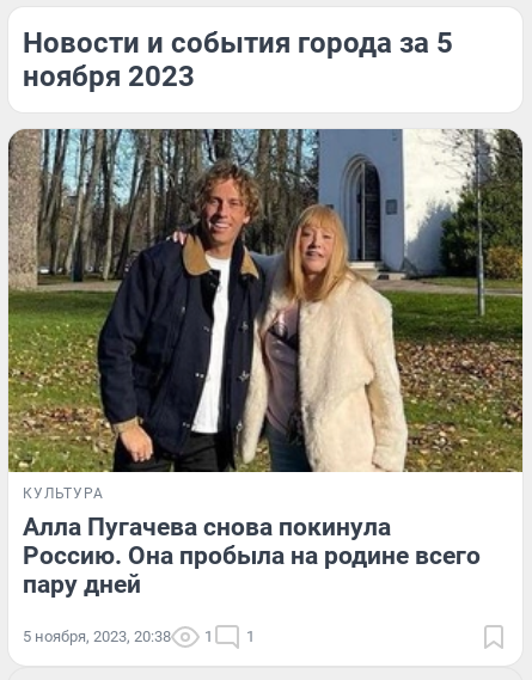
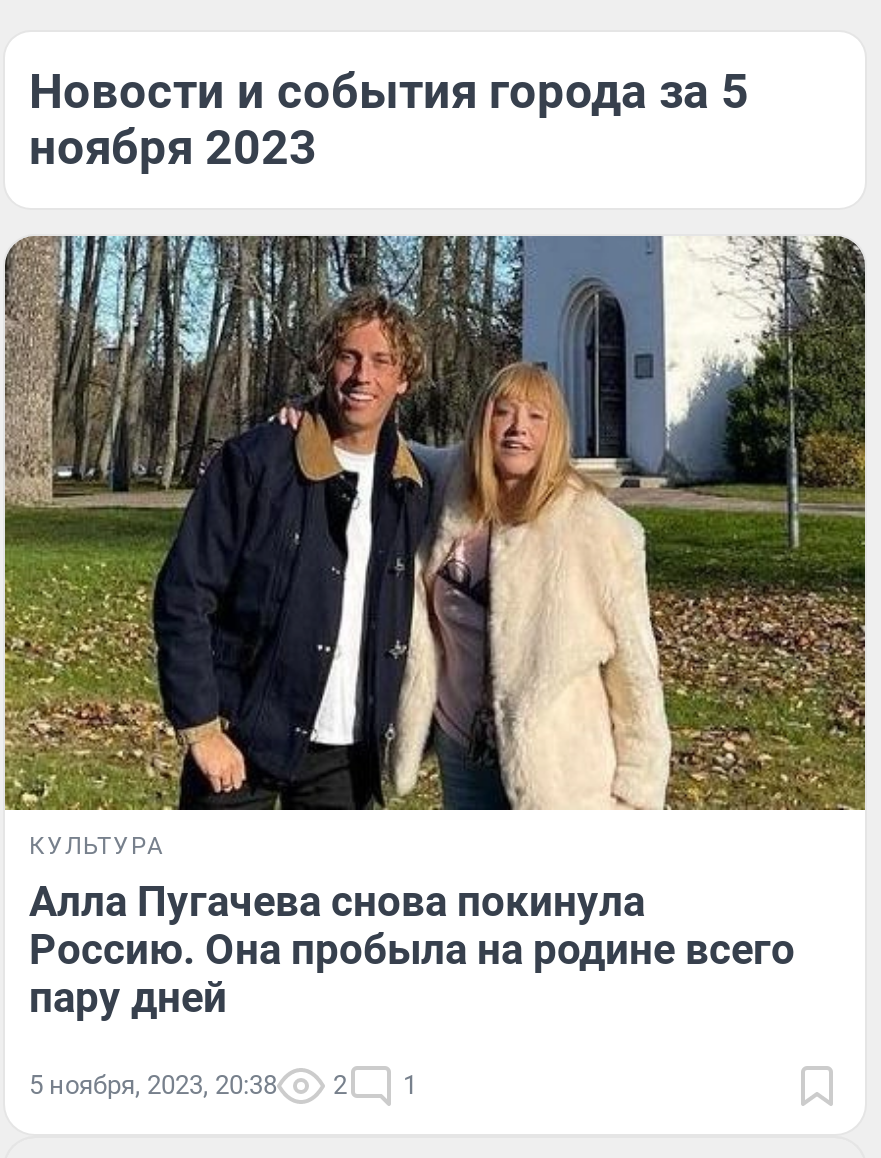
[23,627,255,645] 5 ноября, 2023, 20:38 1 1 -> [29,1069,417,1099] 5 ноября, 2023, 20:38 2 1

